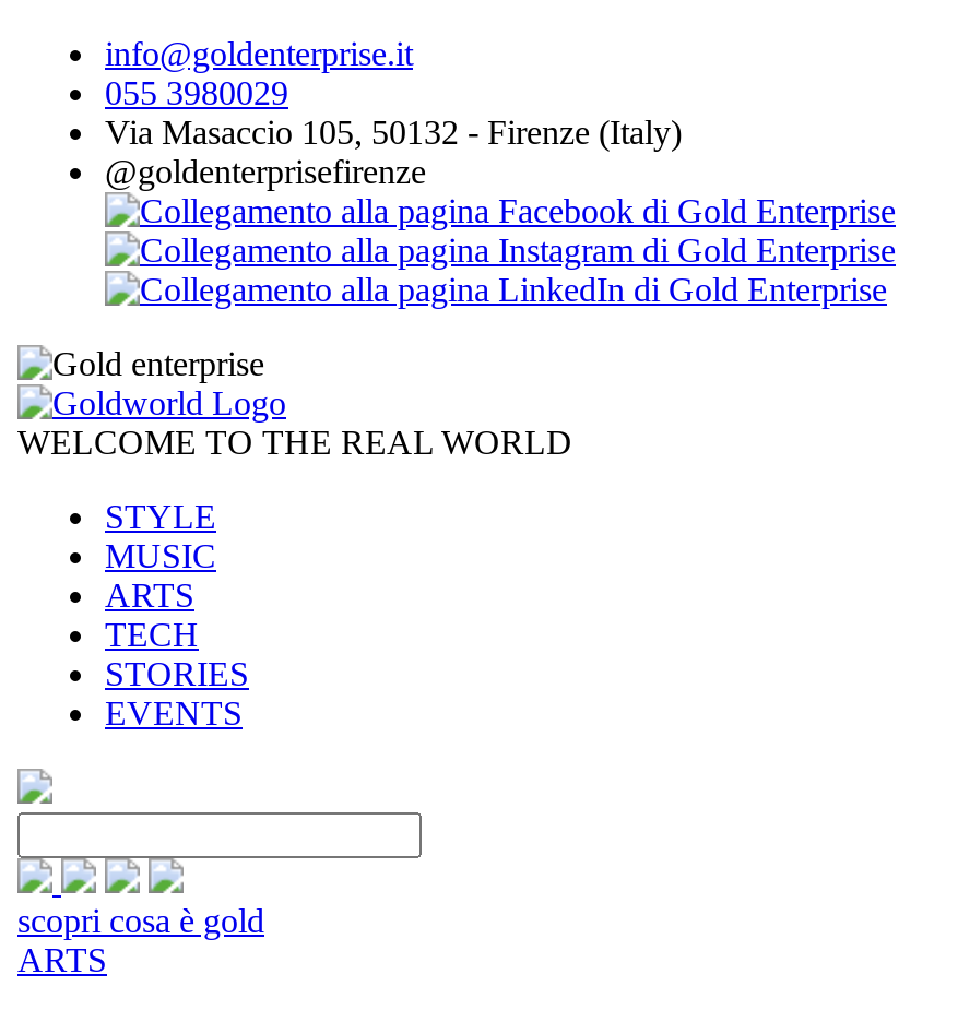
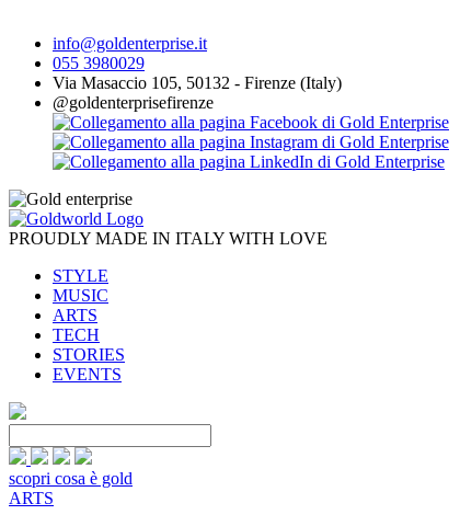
[17,424,572,461] WELCOME TO THE REAL WORLD -> [9,229,327,248] PROUDLY MADE IN ITALY WITH LOVE

